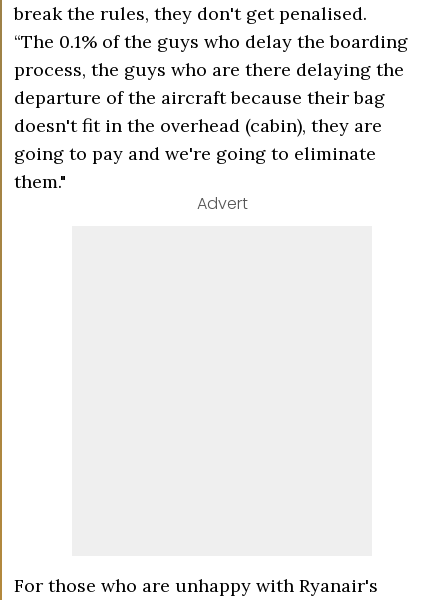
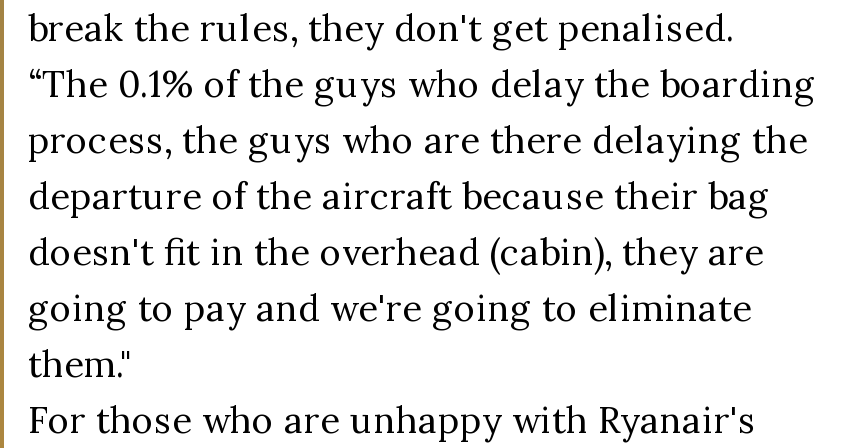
[196,192,247,215] Advert -> none

